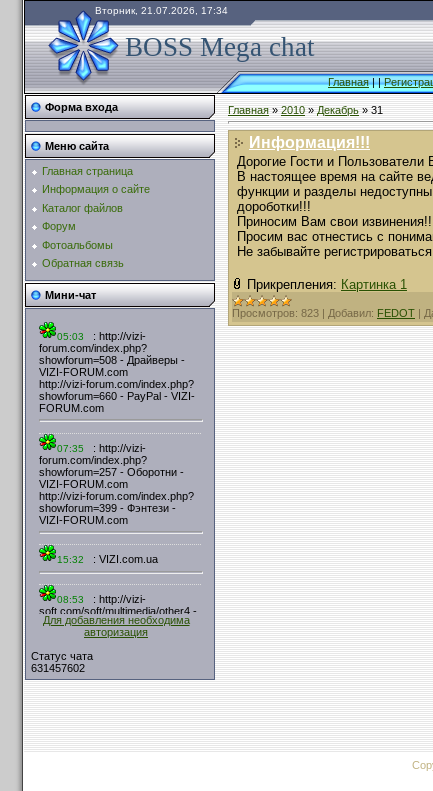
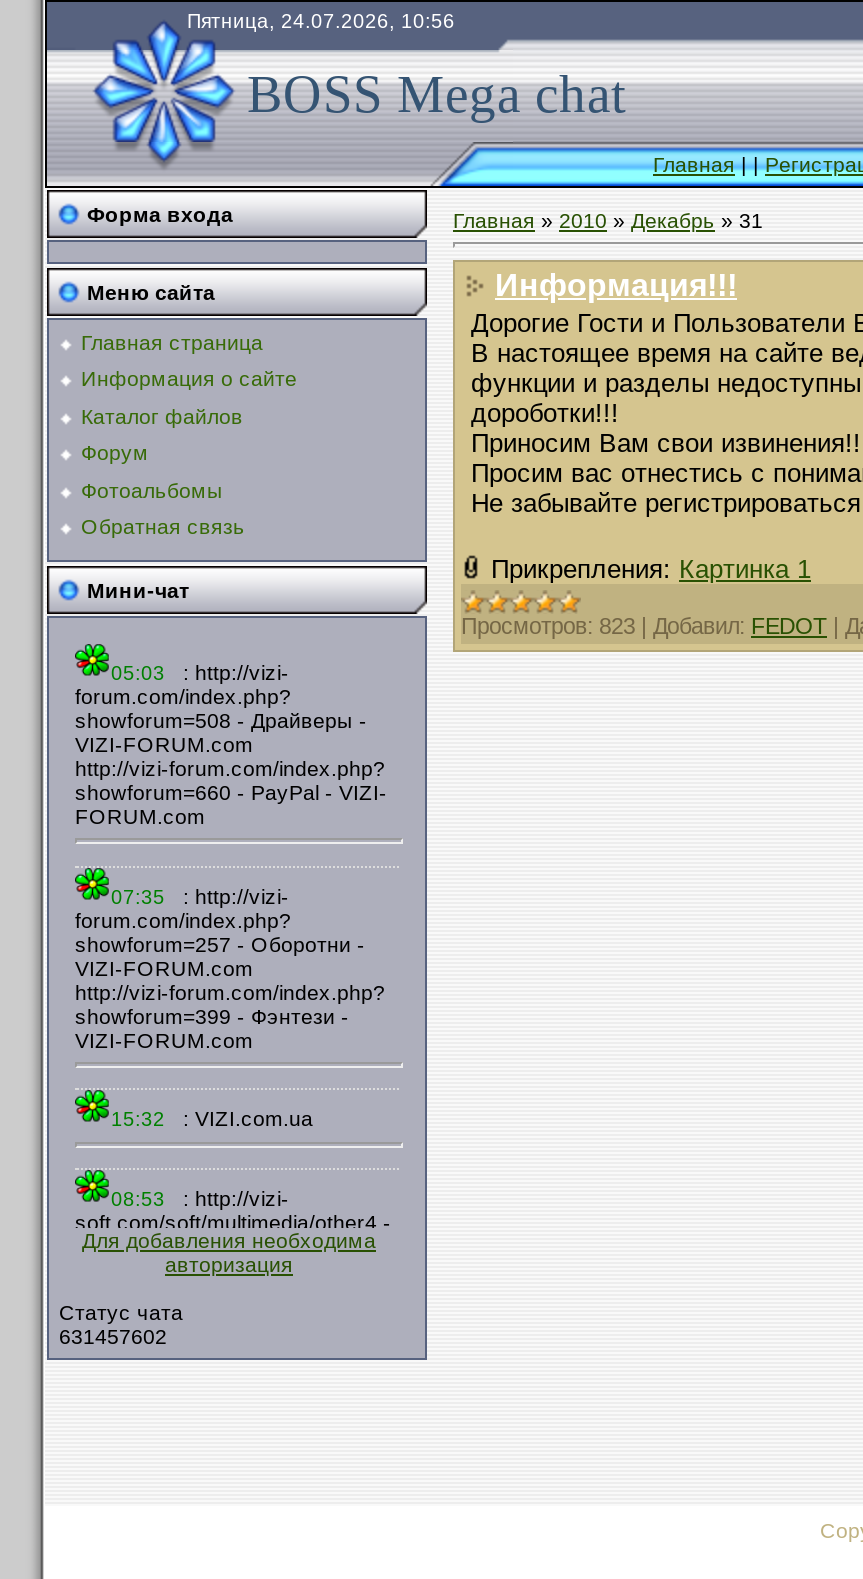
[95,5,228,16] Вторник, 21.07.2026, 17:34 -> [187,10,455,32] Пятница, 24.07.2026, 10:56

